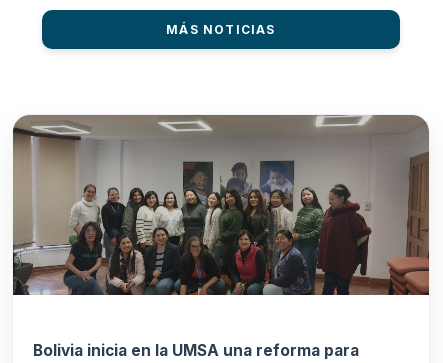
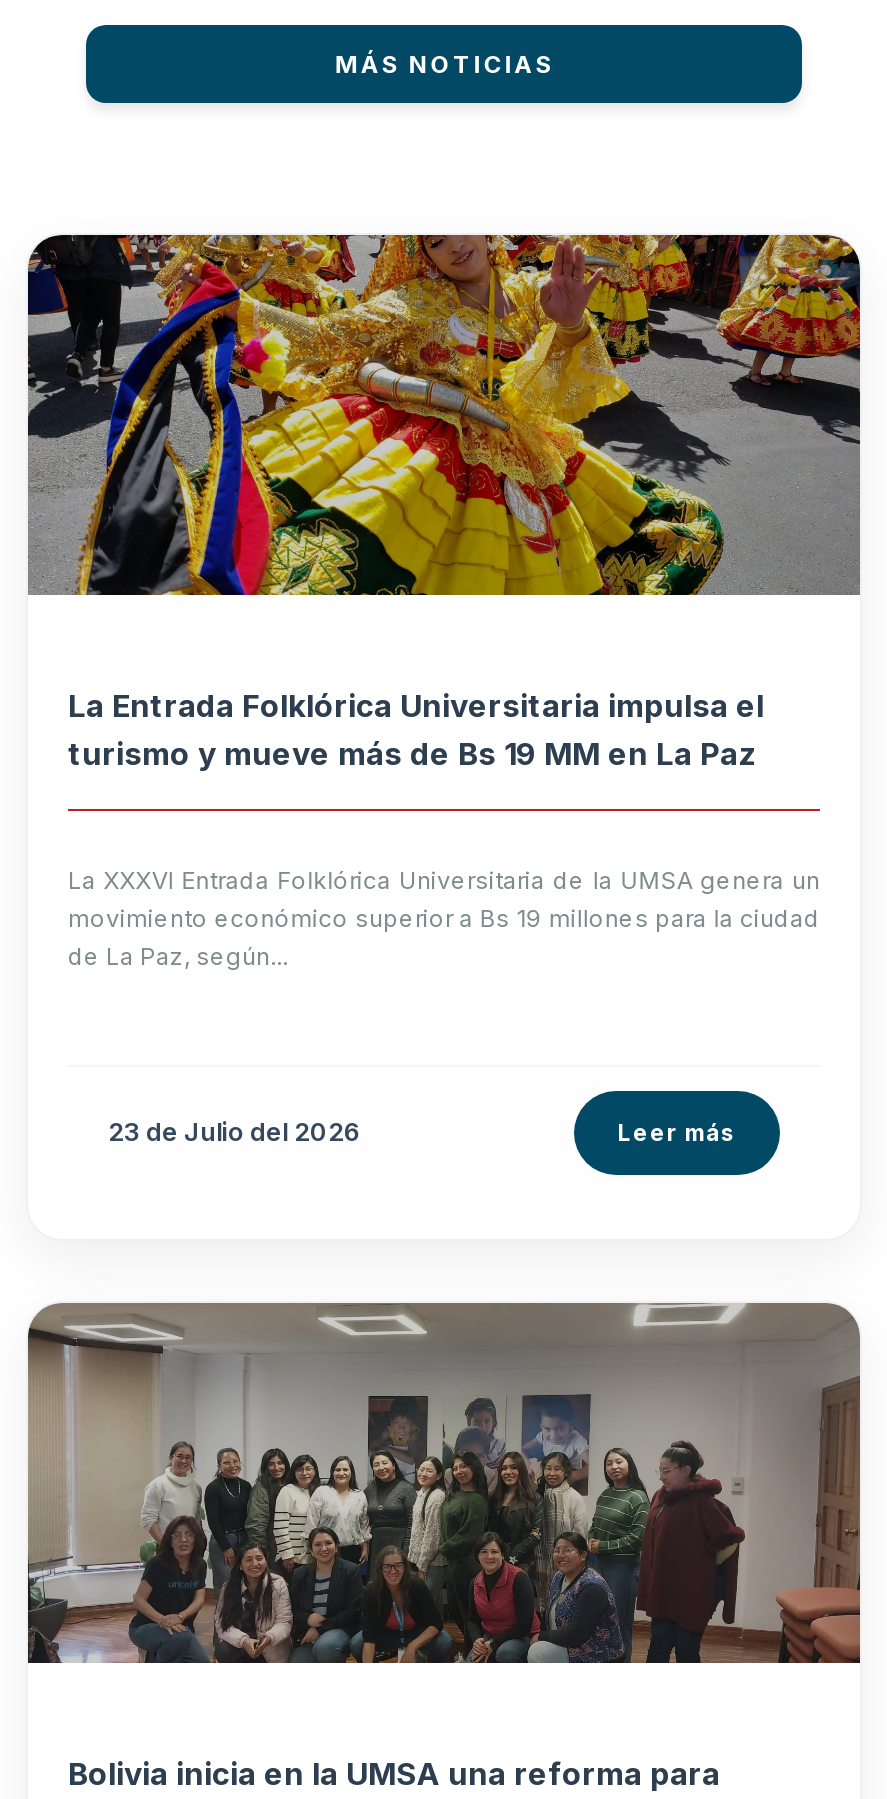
none -> [26,233,862,597] [image]
none -> [68,687,820,971] La Entrada Folklórica Universitaria impulsa el | turismo y mueve más de Bs 19 MM en La Paz | La XXXVI Entrada Folklórica Universitaria de la UMSA genera un | movimiento económico superior a Bs 19 millones para la ciudad | de La Paz, según...
none -> [108,1117,736,1147] 23 de Julio del 2026 | Leer más

